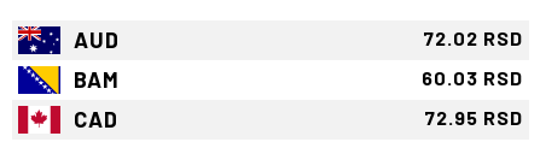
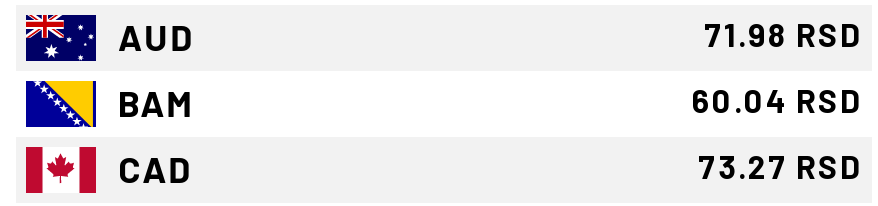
[423,26,523,49] 72.02 RSD -> [704,15,862,53] 71.98 RSD
[422,66,523,89] 60.03 RSD -> [692,81,862,119] 60.04 RSD
[424,106,523,129] 72.95 RSD -> [698,147,862,185] 73.27 RSD

